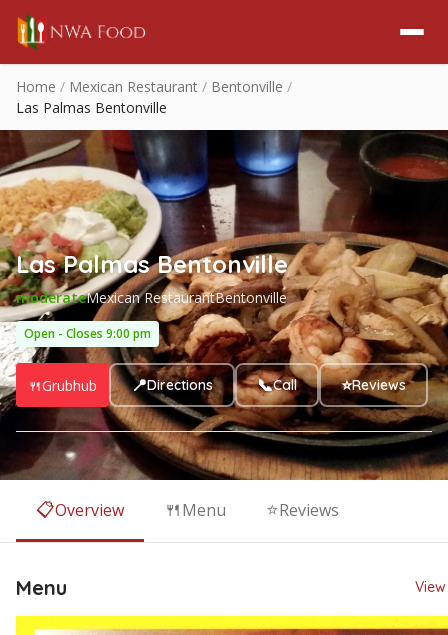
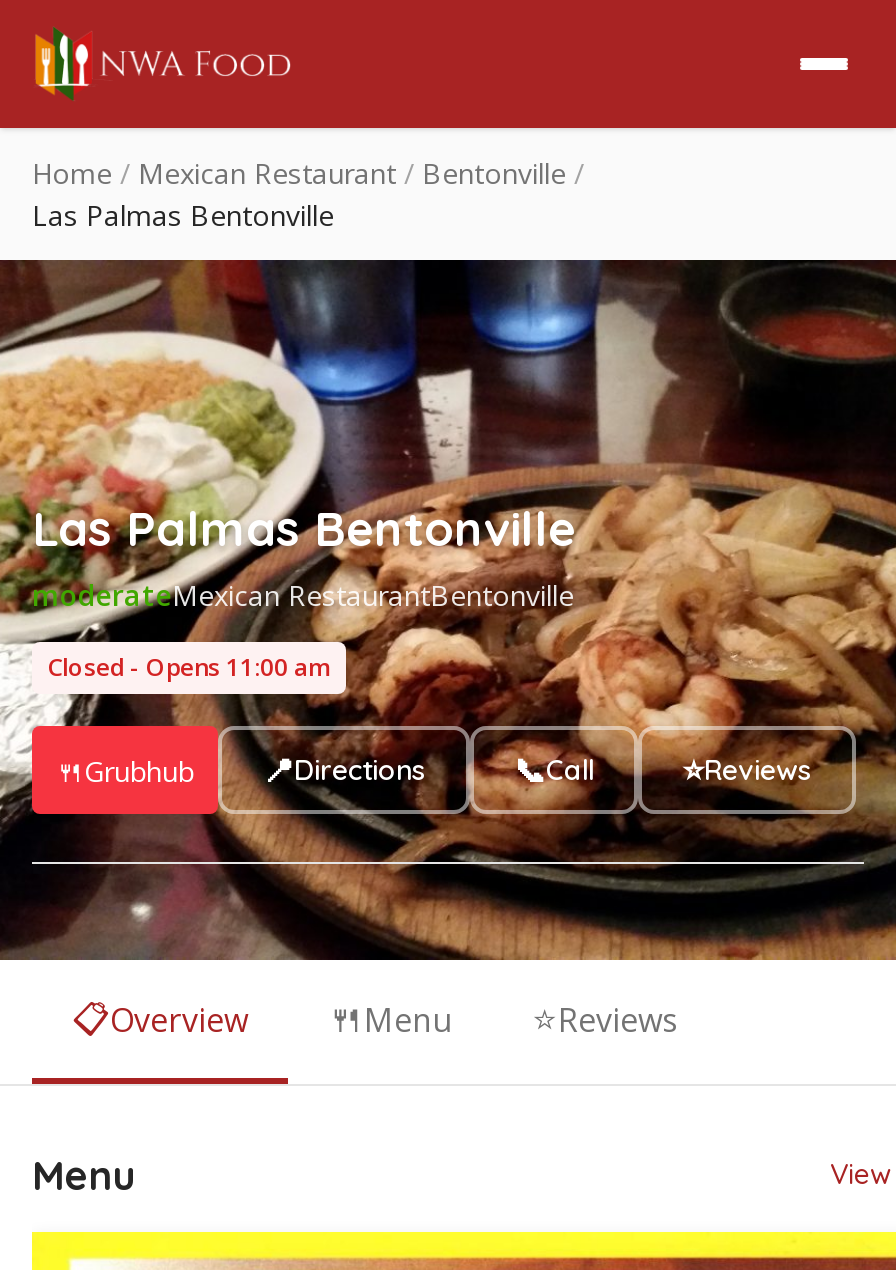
[24,325,151,342] Open - Closes 9:00 pm -> [48,650,330,684] Closed - Opens 11:00 am

